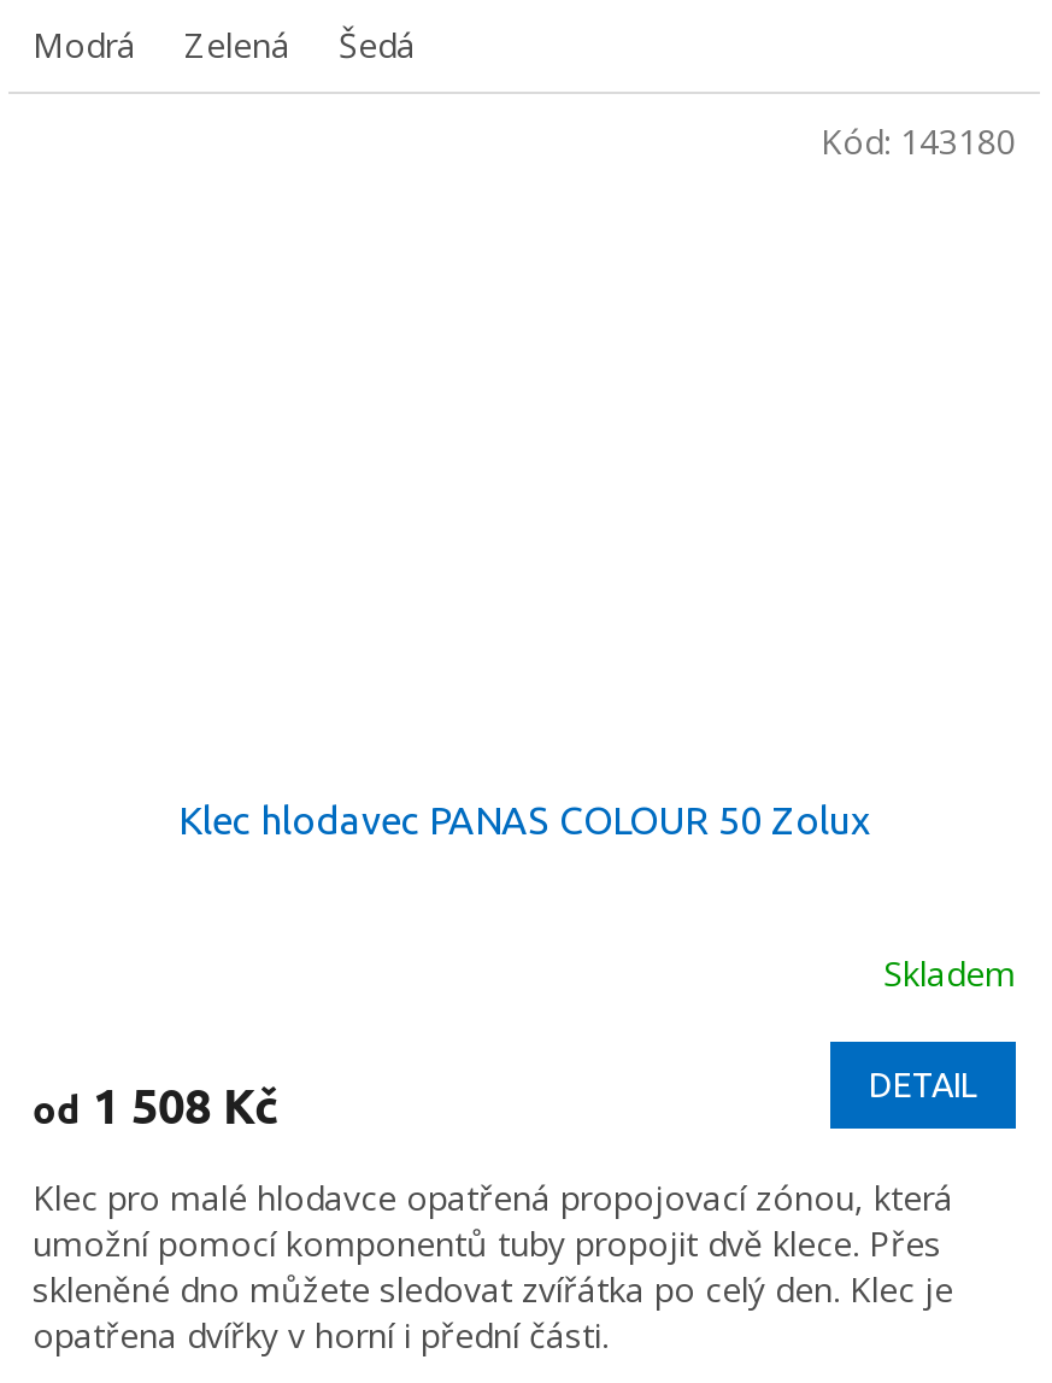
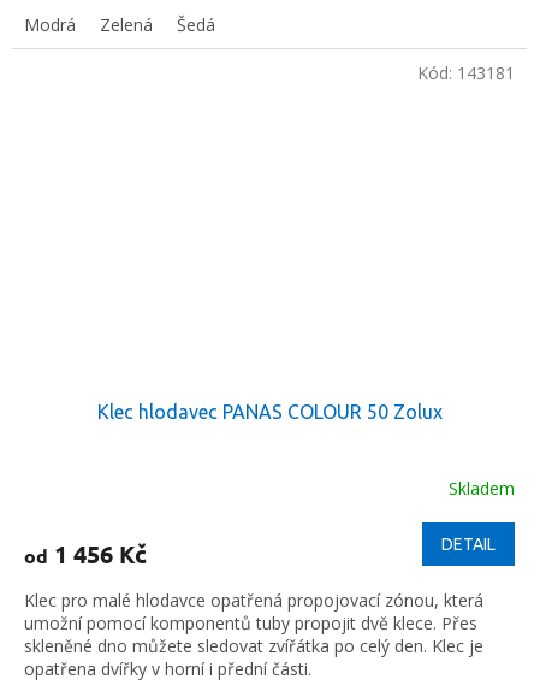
[821,119,1016,165] Kód: 143180 -> [417,62,515,85] Kód: 143181
[33,1074,278,1137] od 1 508 Kč -> [24,539,147,570] od 1 456 Kč

